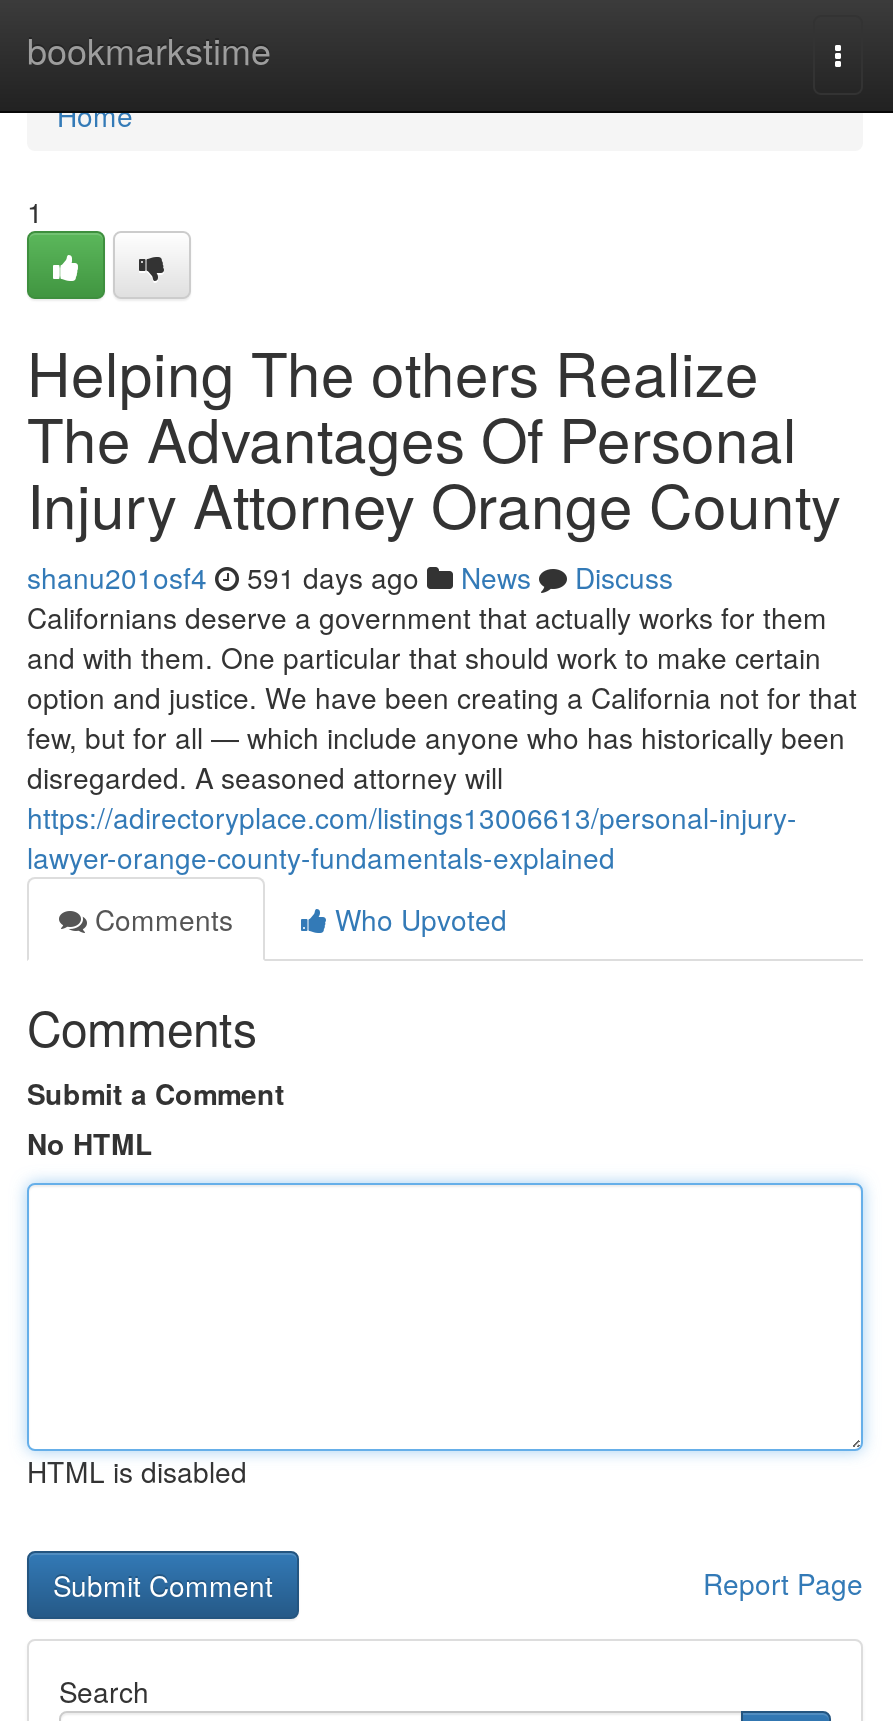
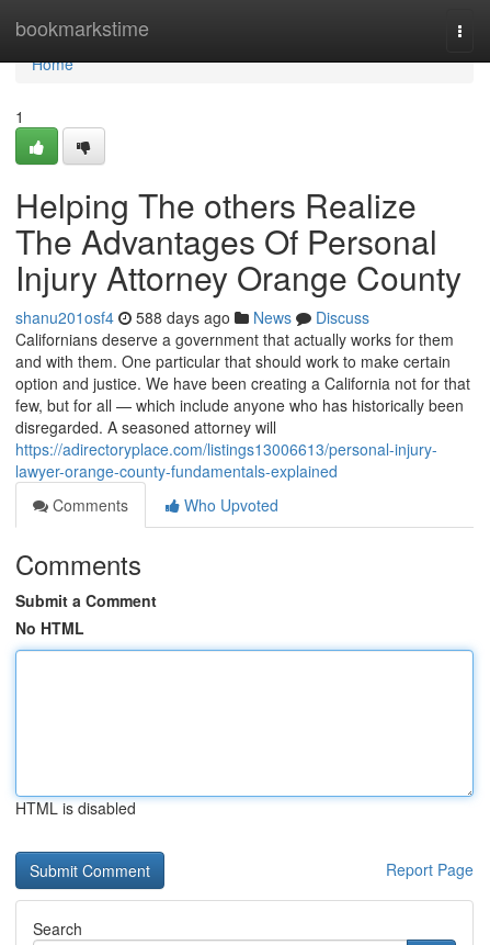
[27,557,673,597] shanu201osf4 591 days ago News Discuss -> [15,306,369,328] shanu201osf4 588 days ago News Discuss

